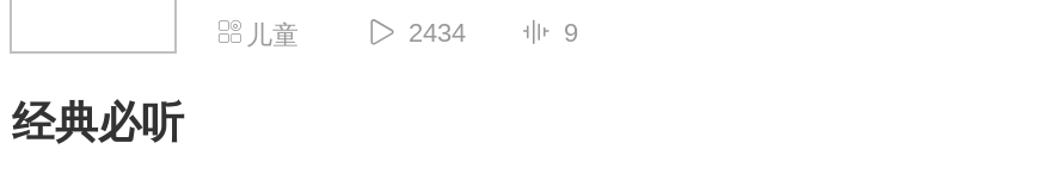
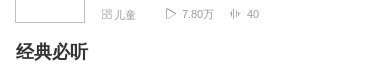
[409,18,578,46] 2434 | 9 -> [182,8,259,20] 7.80万 | 40

